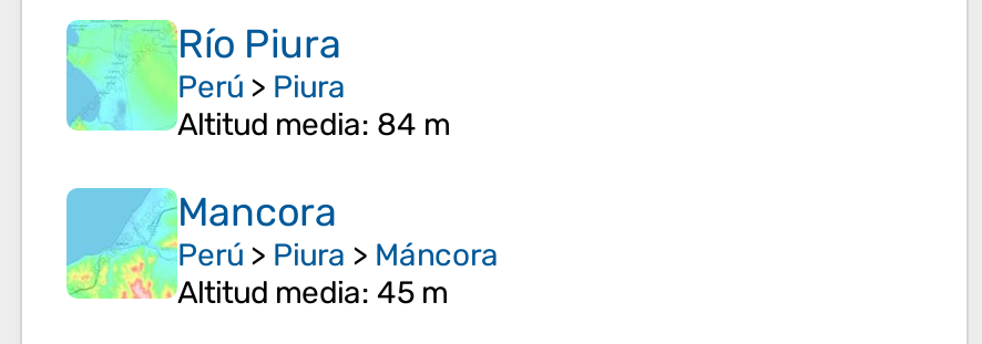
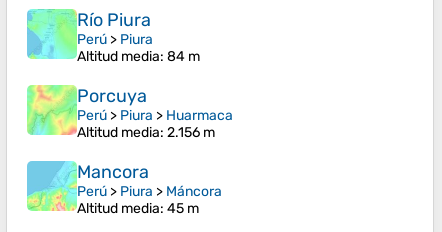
none -> [26,84,233,141] [image] | Porcuya | Perú > Piura > Huarmaca | Altitud media: 2.156 m

